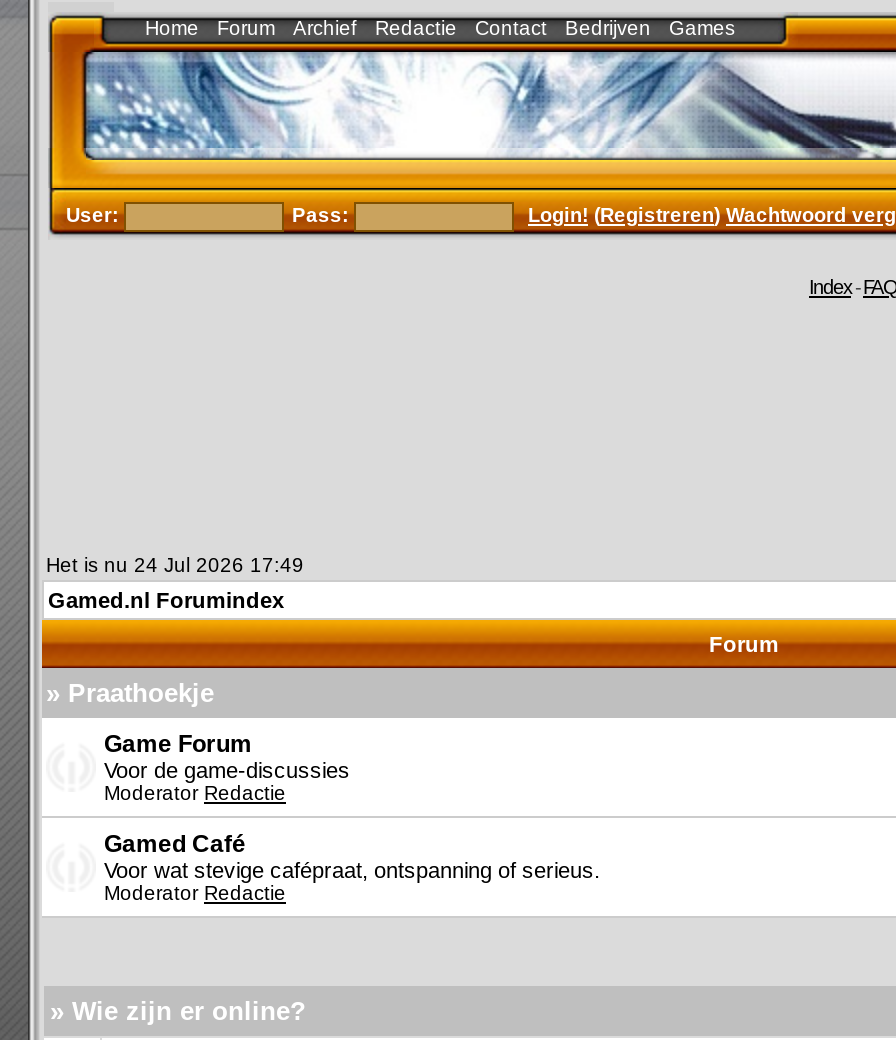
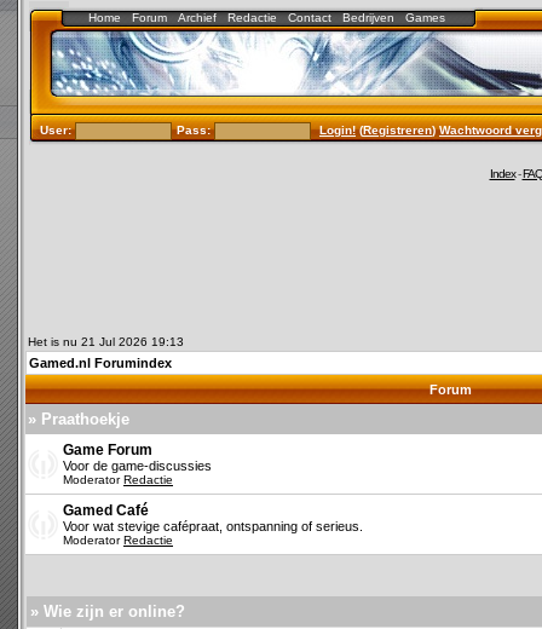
[46,554,304,576] Het is nu 24 Jul 2026 17:49 -> [28,335,184,348] Het is nu 21 Jul 2026 19:13

